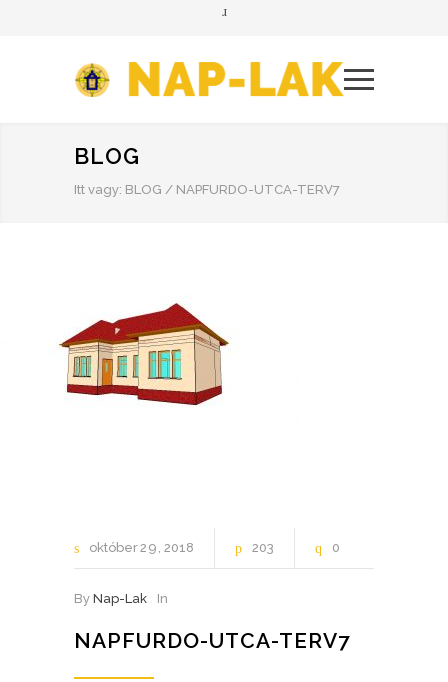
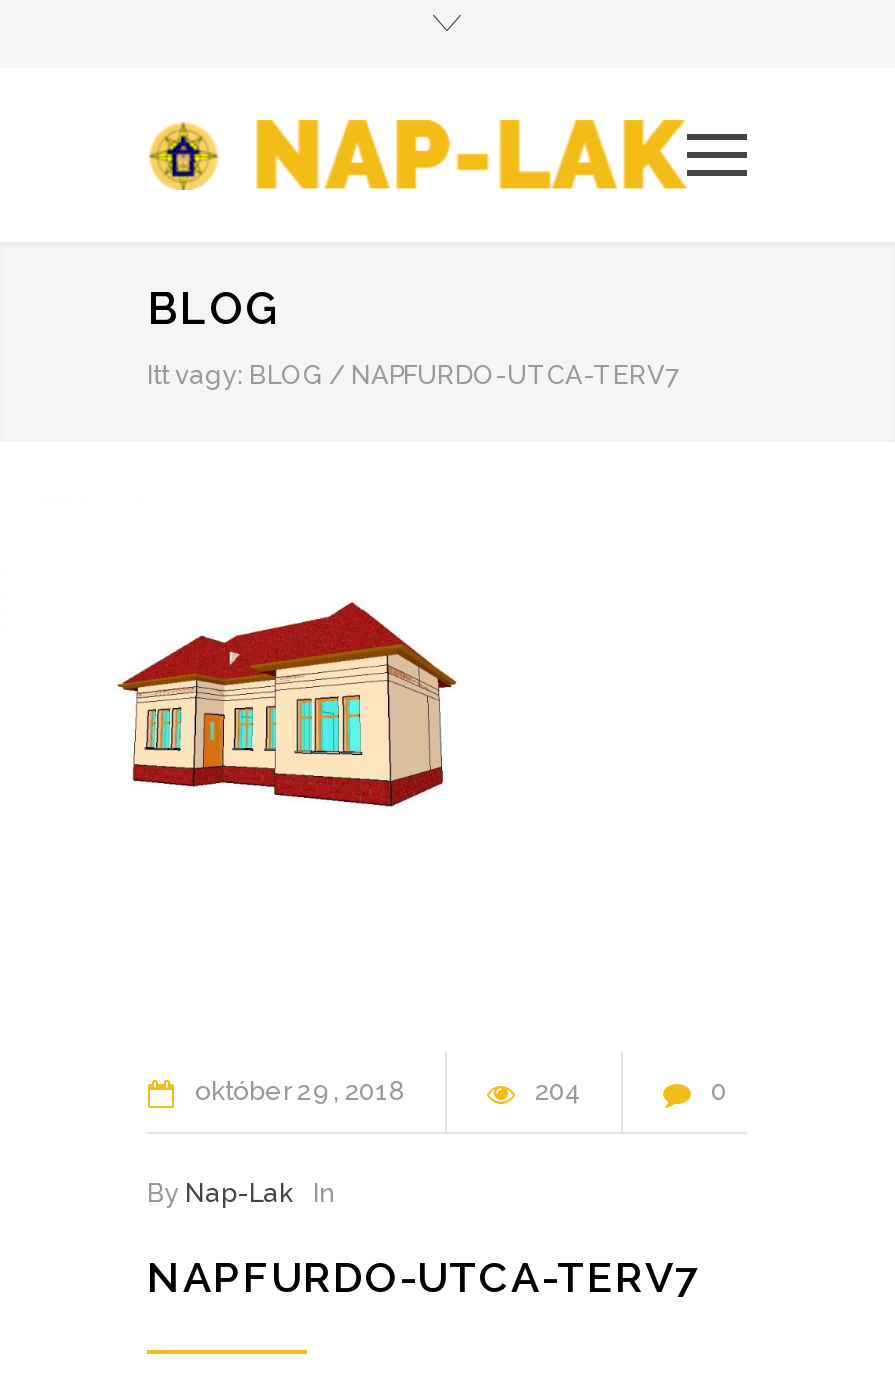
[252,540,274,555] 203 -> [535,1076,581,1106] 204

